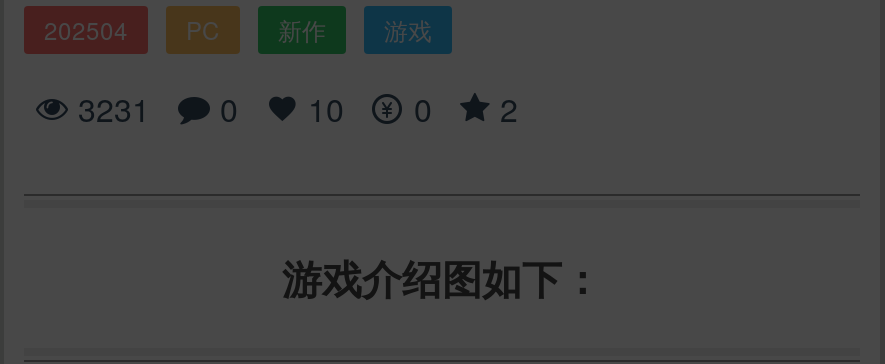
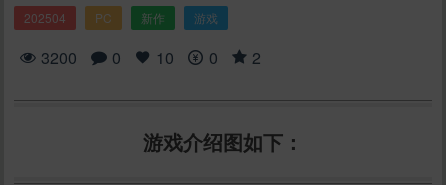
[78,86,518,132] 3231 0 10 0 2 -> [41,46,261,69] 3200 0 10 0 2

